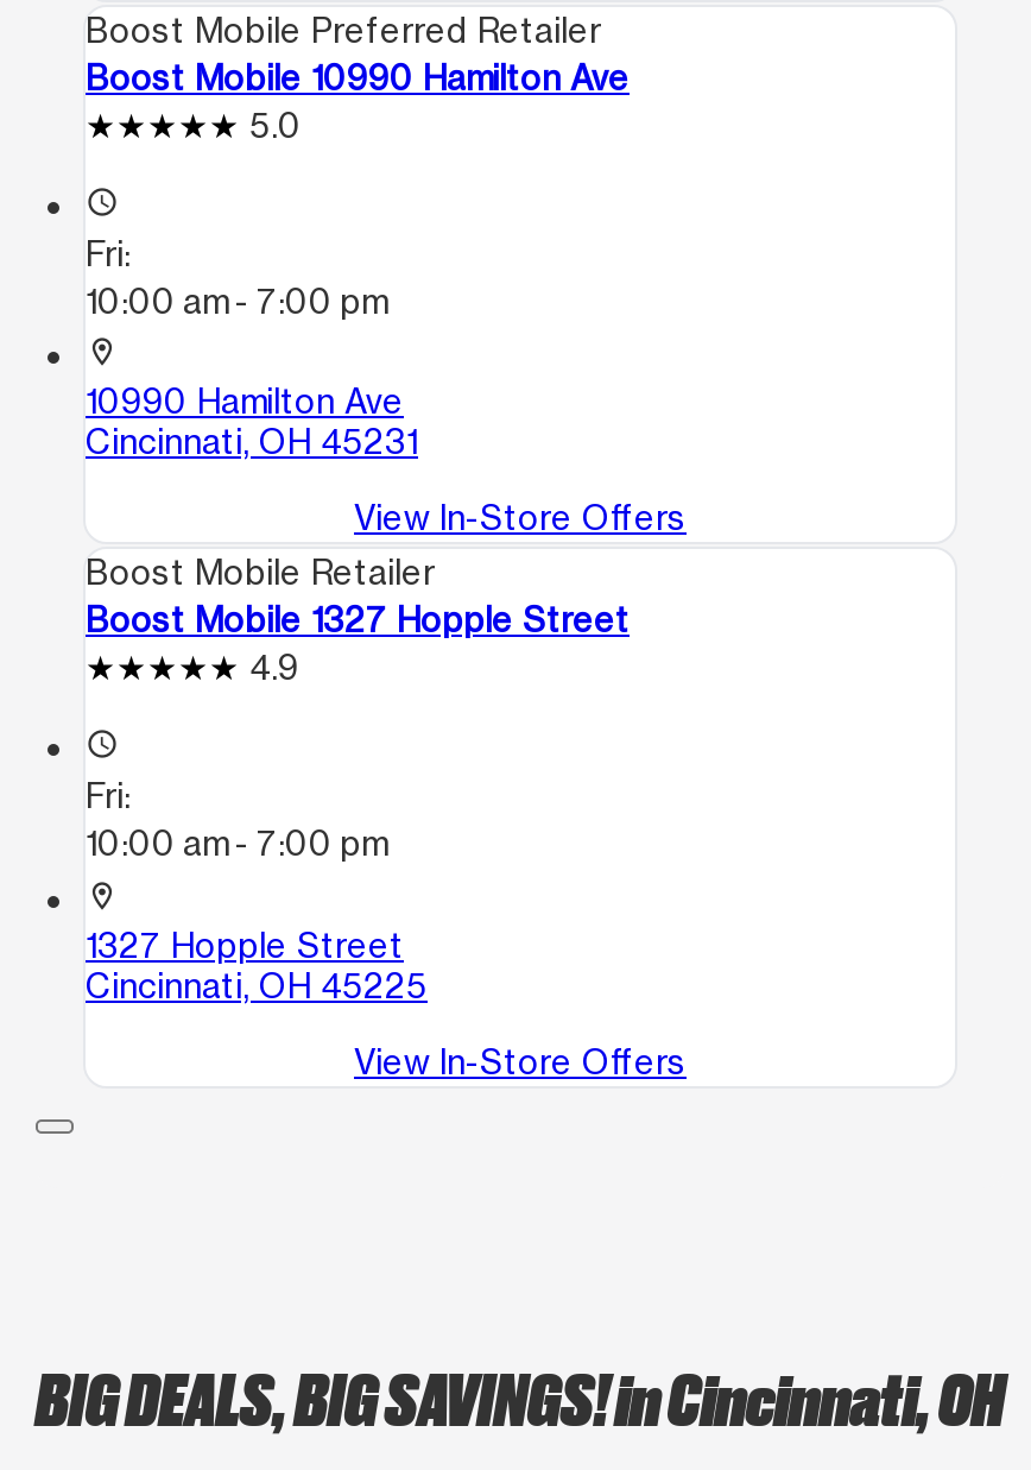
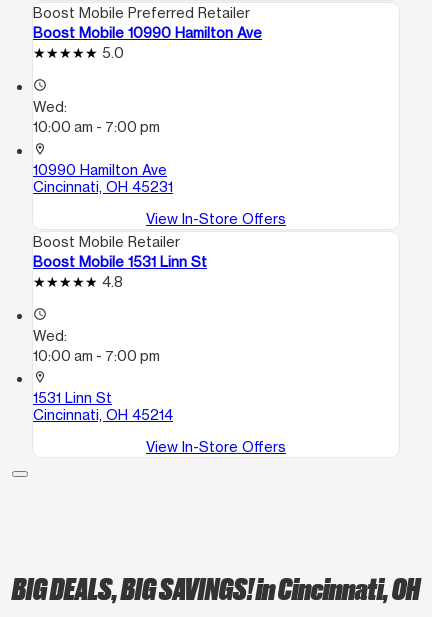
[86,234,138,274] Fri: -> [33,98,70,115] Wed:
[86,600,630,641] Boost Mobile 1327 Hopple Street -> [33,253,207,270] Boost Mobile 1531 Linn St
[249,648,299,688] 4.9 -> [102,273,123,290] 4.8
[86,776,138,817] Fri: -> [33,327,70,344] Wed:
[86,924,428,1005] 1327 Hopple Street | Cincinnati, OH 45225 -> [33,389,173,423] 1531 Linn St | Cincinnati, OH 45214

